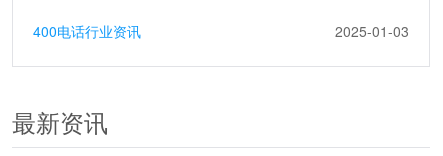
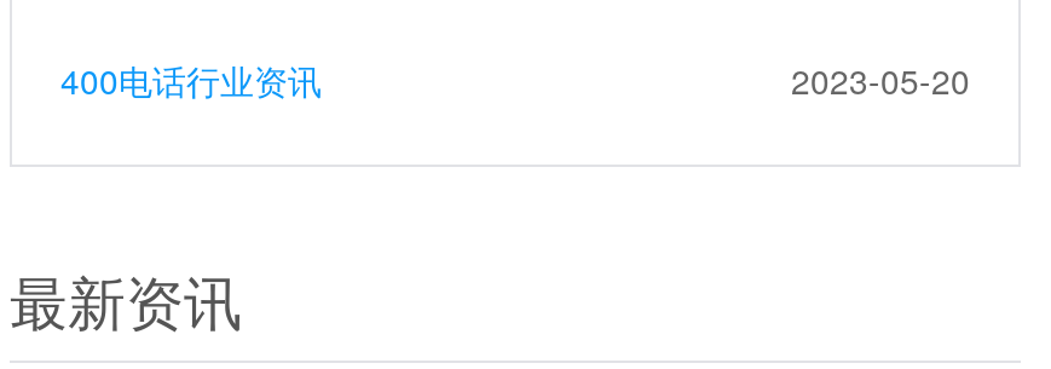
[335,21,409,41] 2025-01-03 -> [791,55,970,103] 2023-05-20

